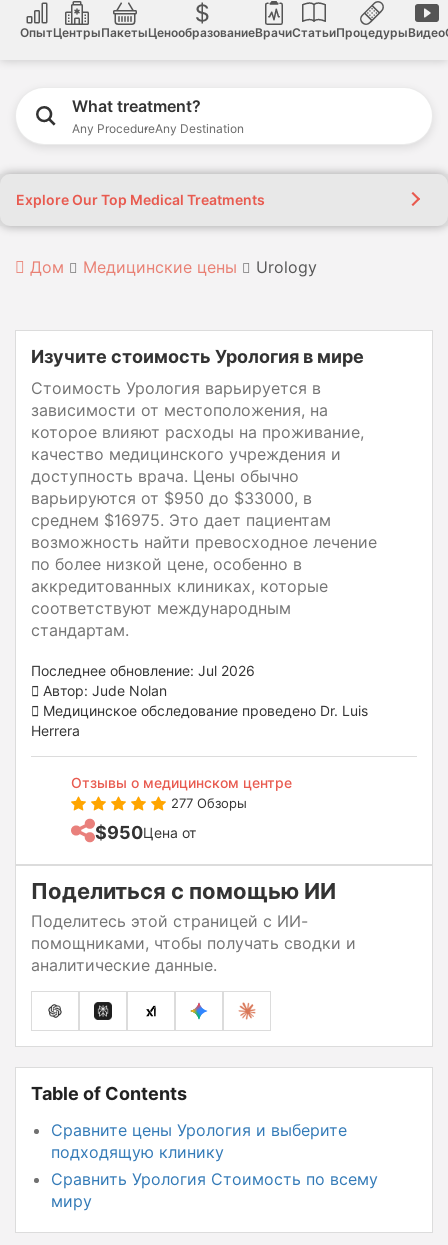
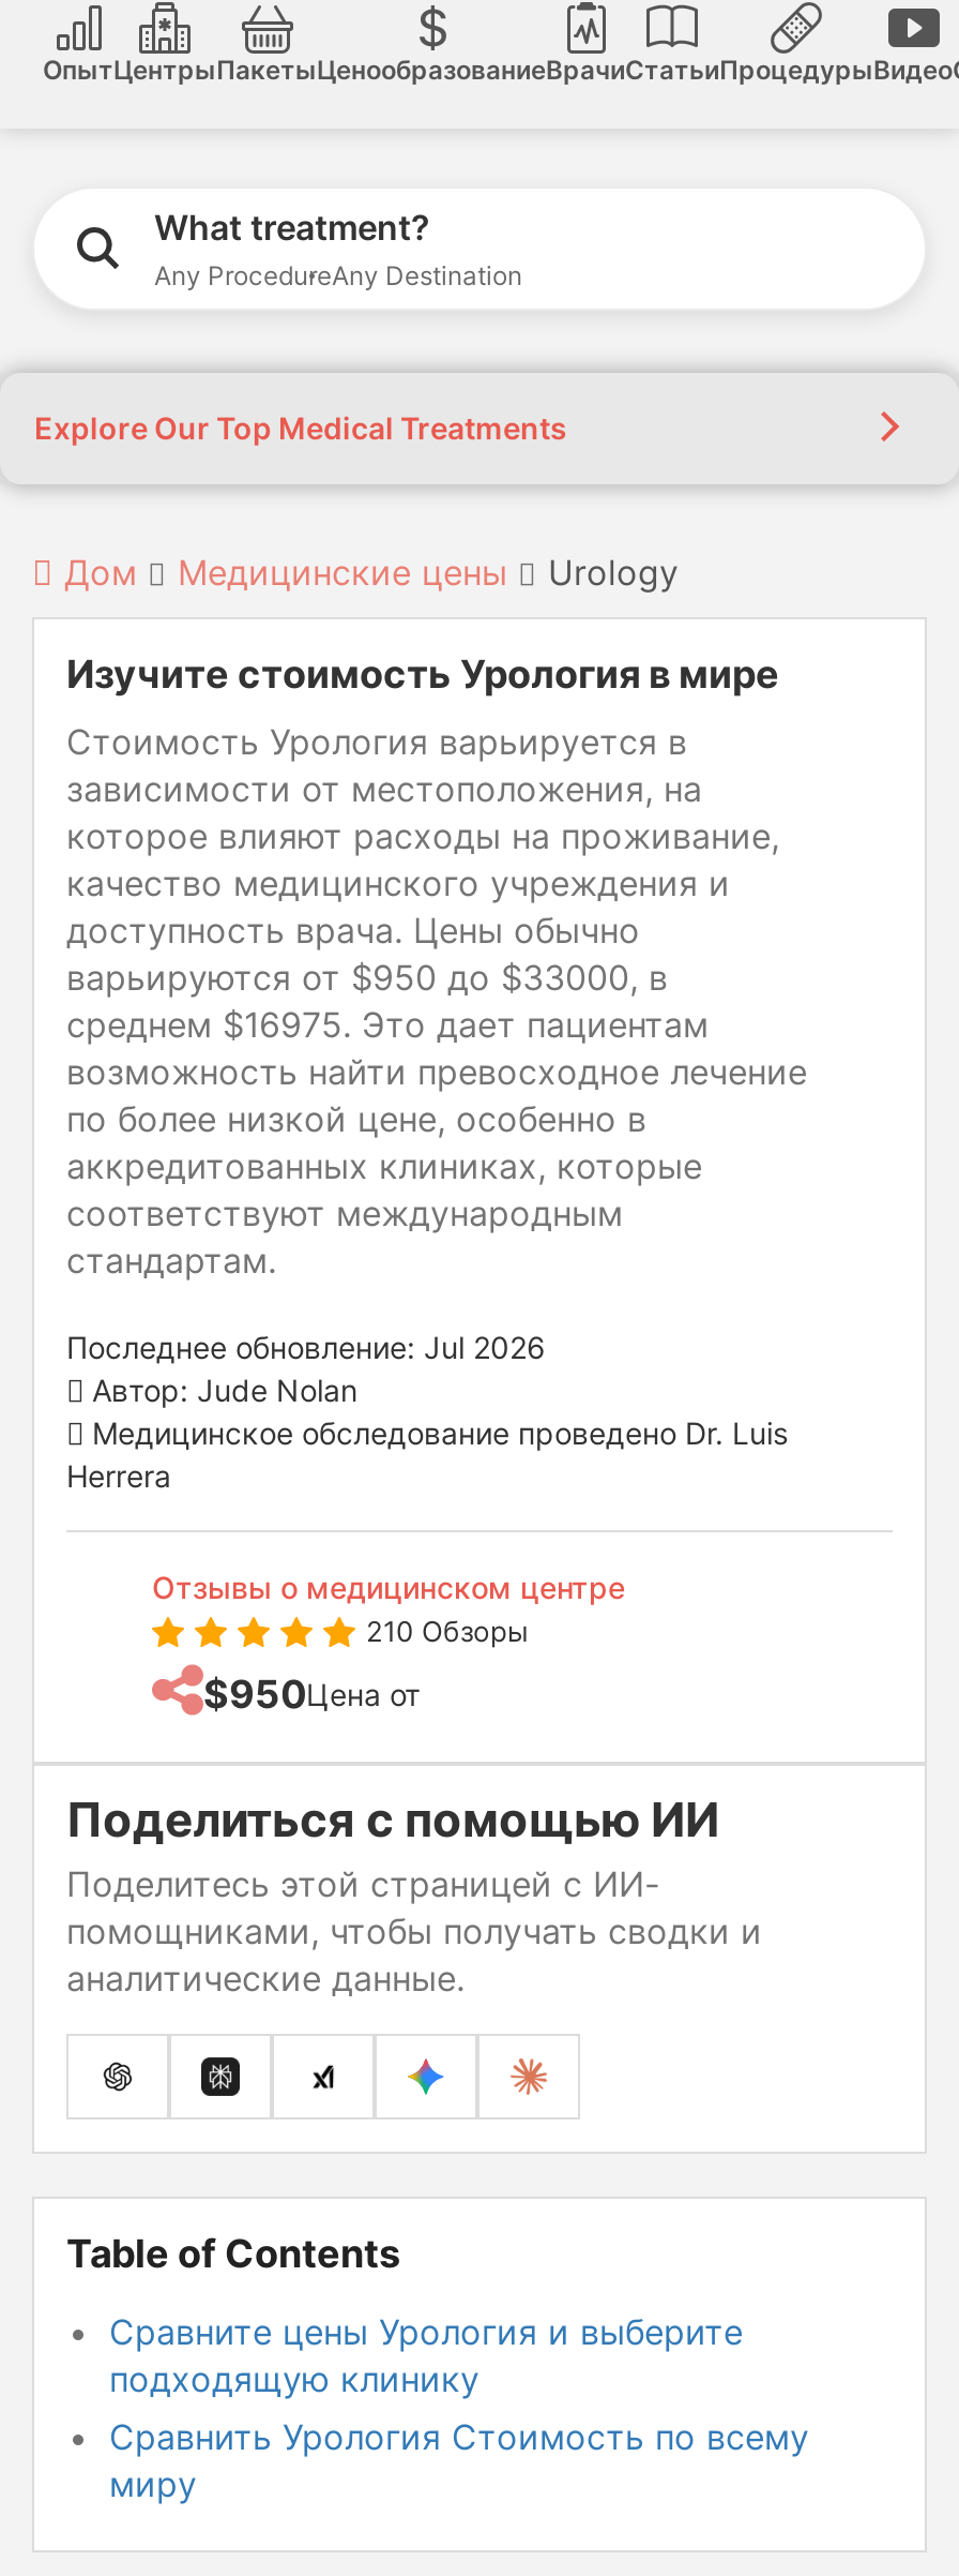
[171,794,247,810] 277 Обзоры -> [366,1613,529,1647] 210 Обзоры

